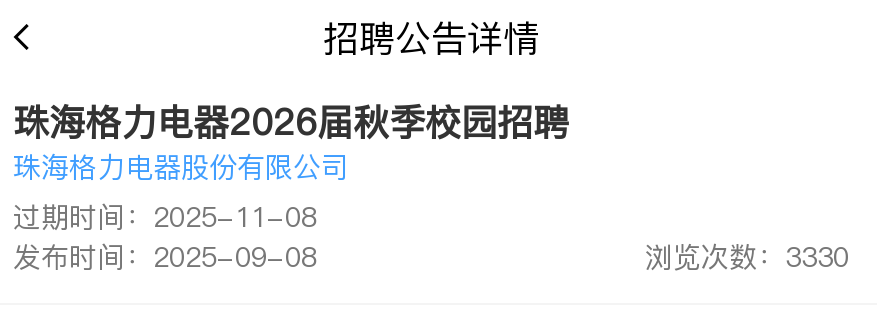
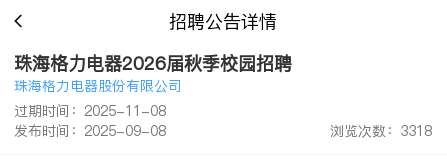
[645,237,849,277] 浏览次数：3330 -> [330,121,432,141] 浏览次数：3318

